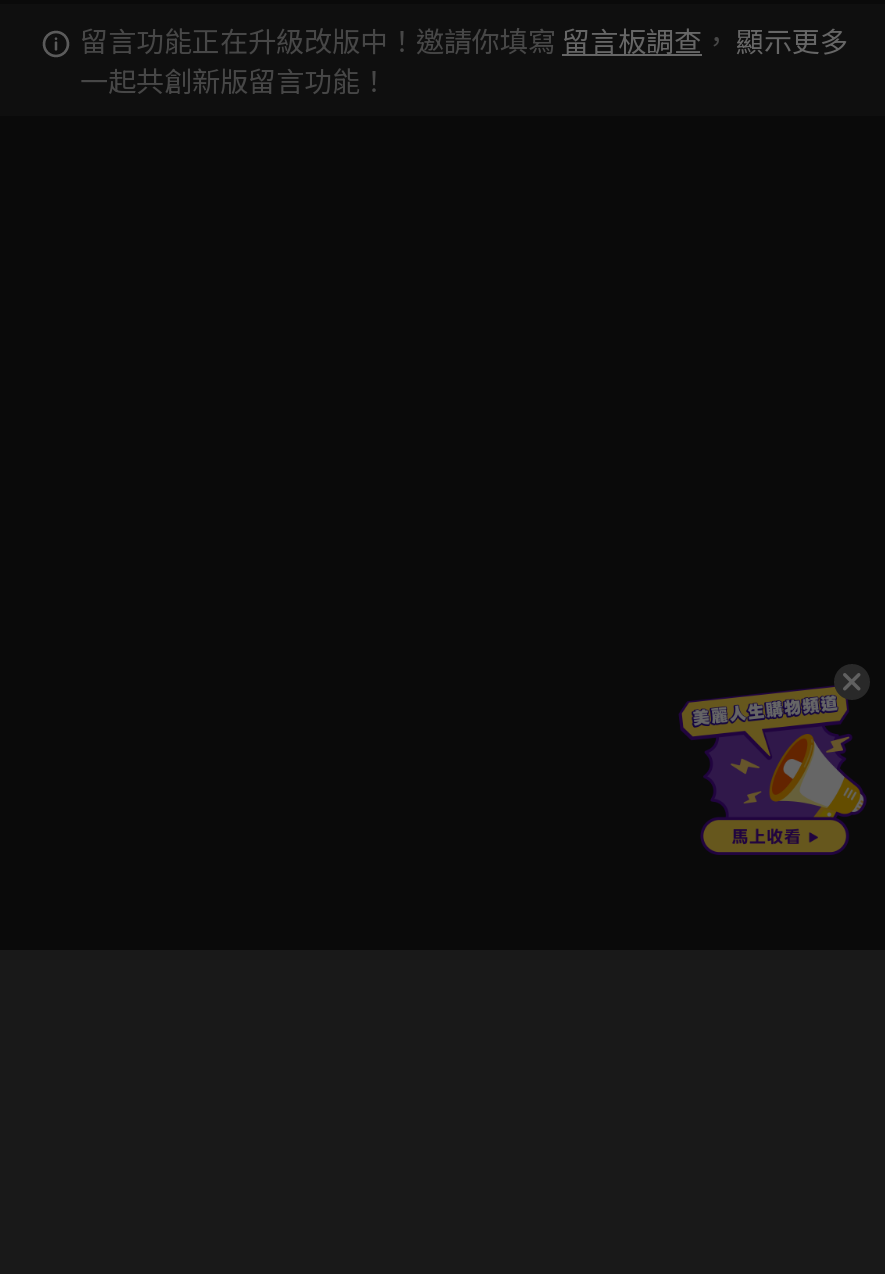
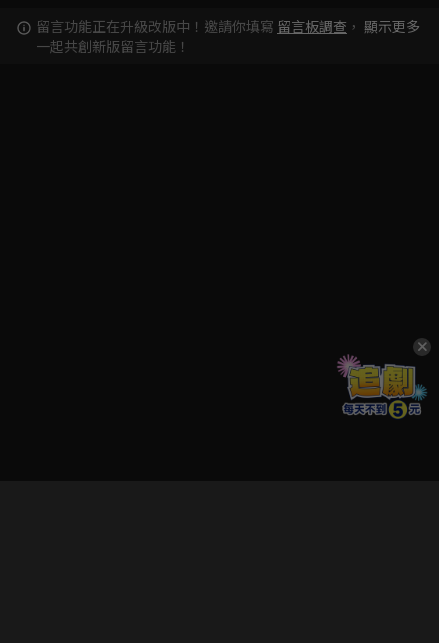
[678,684,868,856] [image] -> [336,349,429,433] [image]

